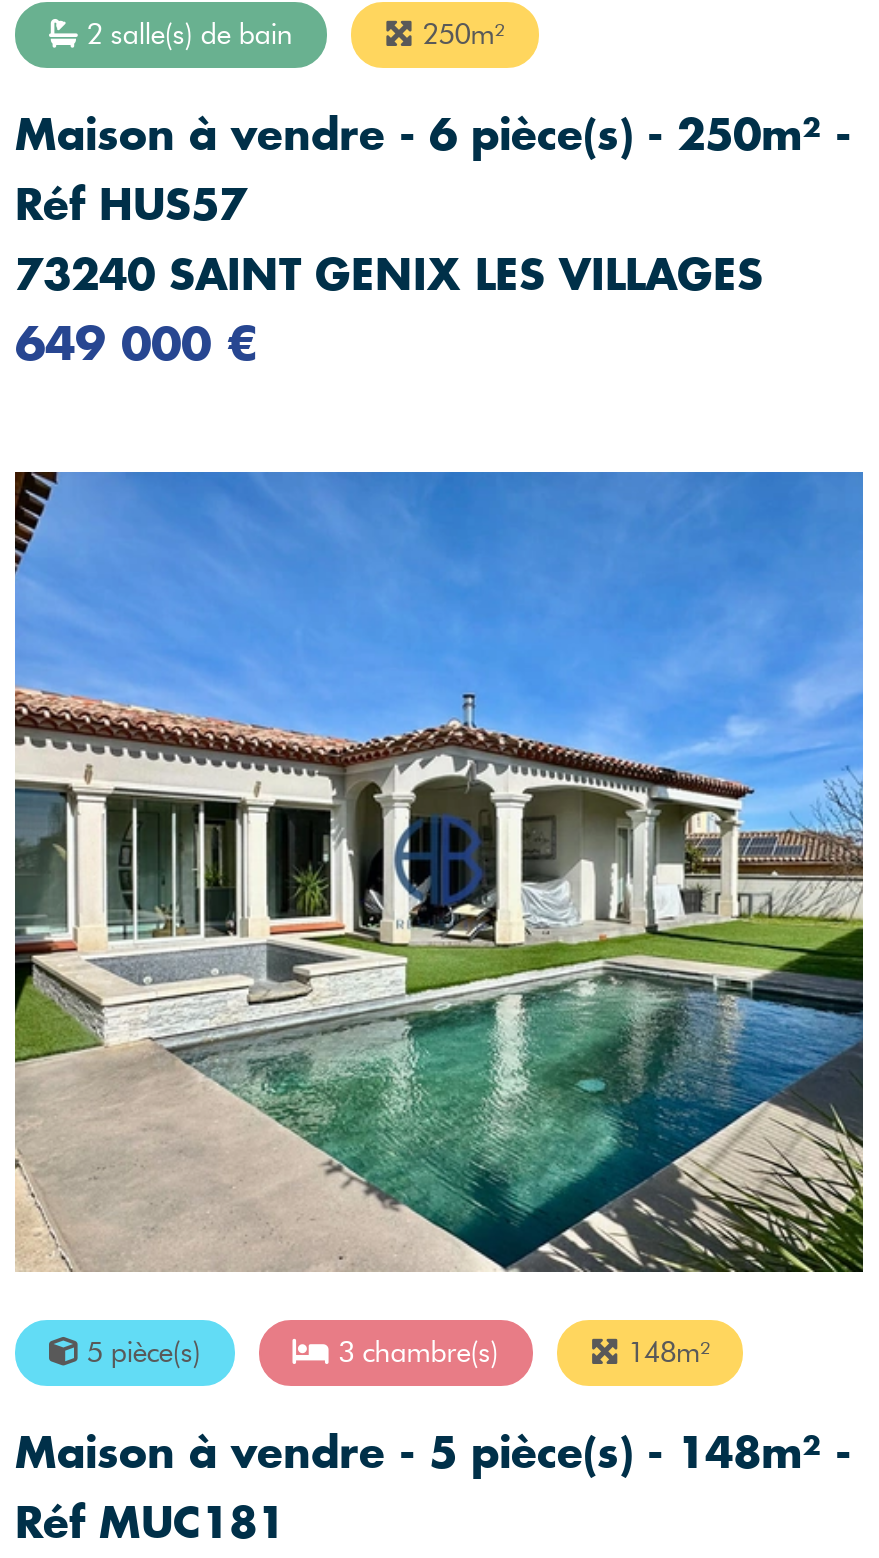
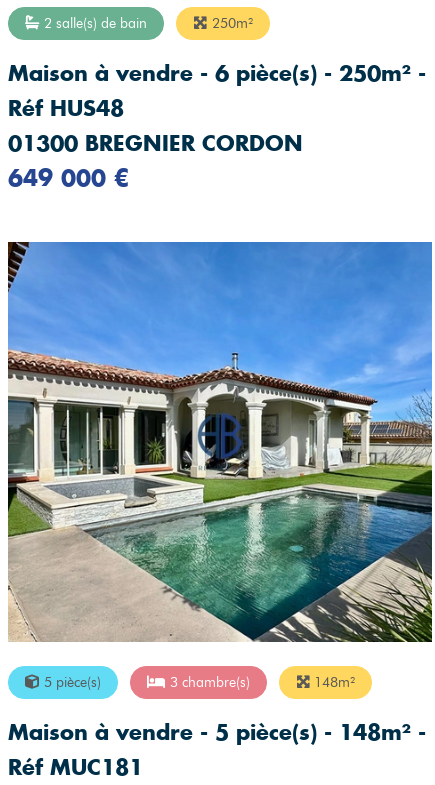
[15,176,763,302] Réf HUS57 | 73240 SAINT GENIX LES VILLAGES -> [8,94,303,157] Réf HUS48 | 01300 BREGNIER CORDON

